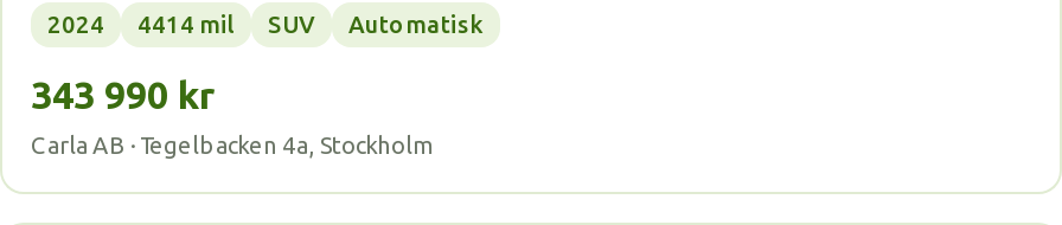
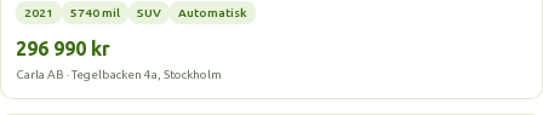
[47,12,235,38] 2024 | 4414 mil -> [24,6,120,19] 2021 | 5740 mil
[31,73,216,116] 343 990 kr -> [16,38,110,59] 296 990 kr

